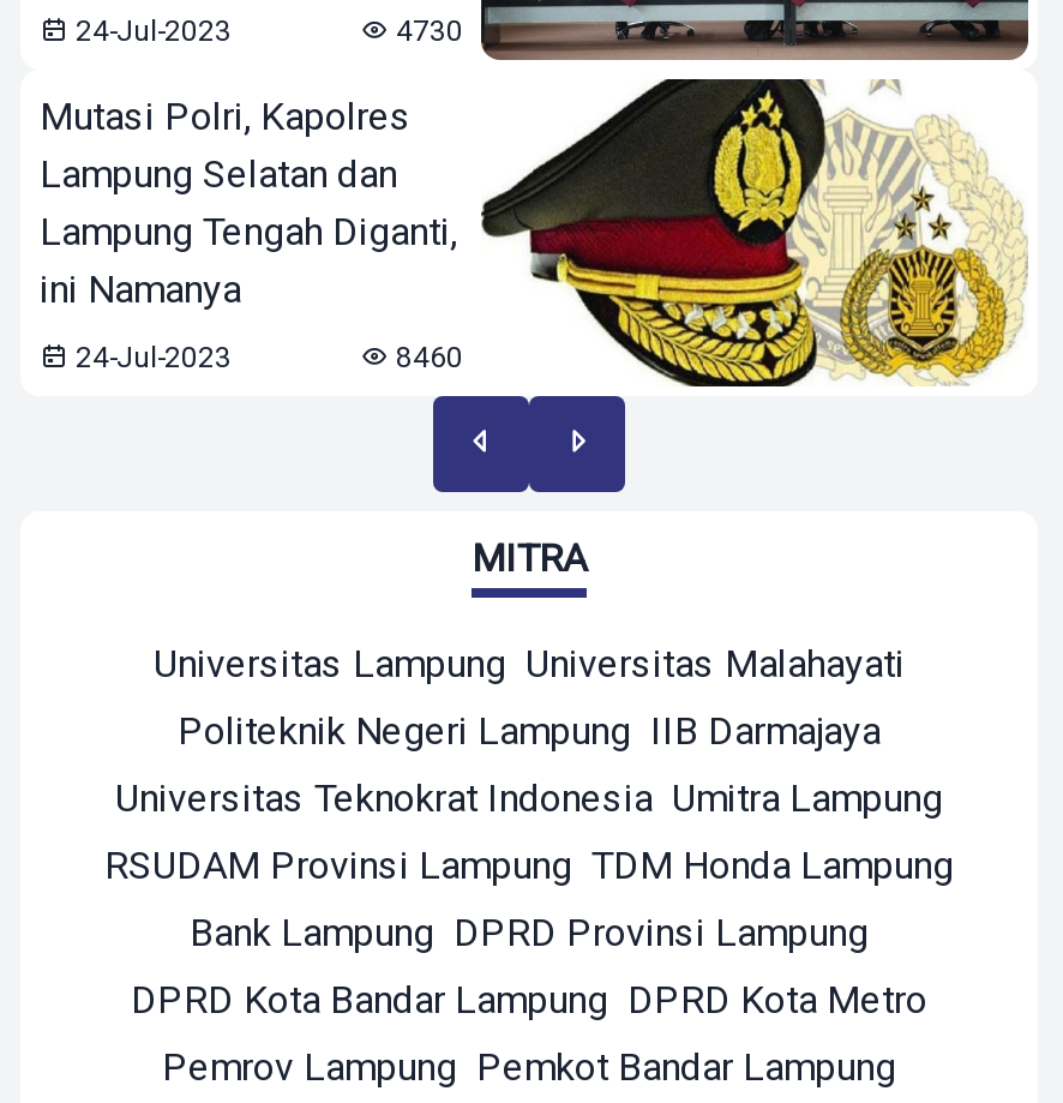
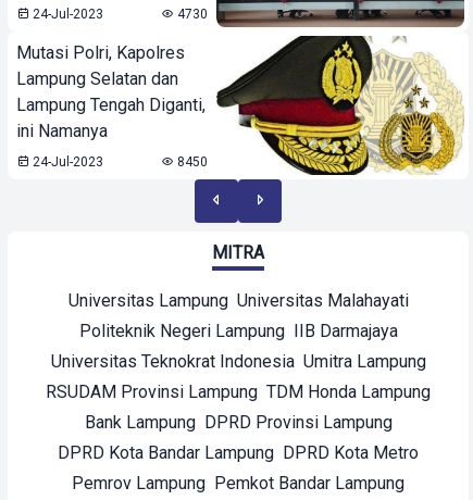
[389,341,463,374] 8460 -> [175,154,208,170] 8450

